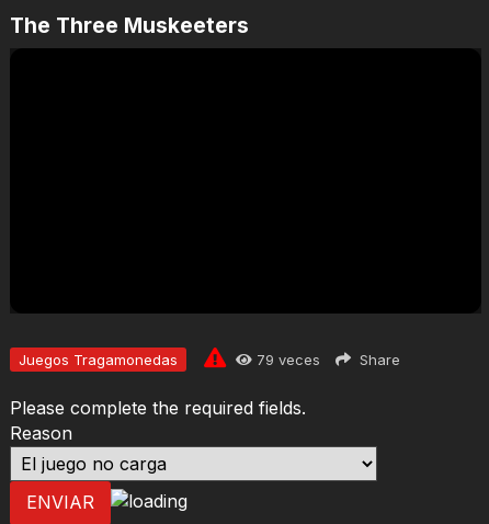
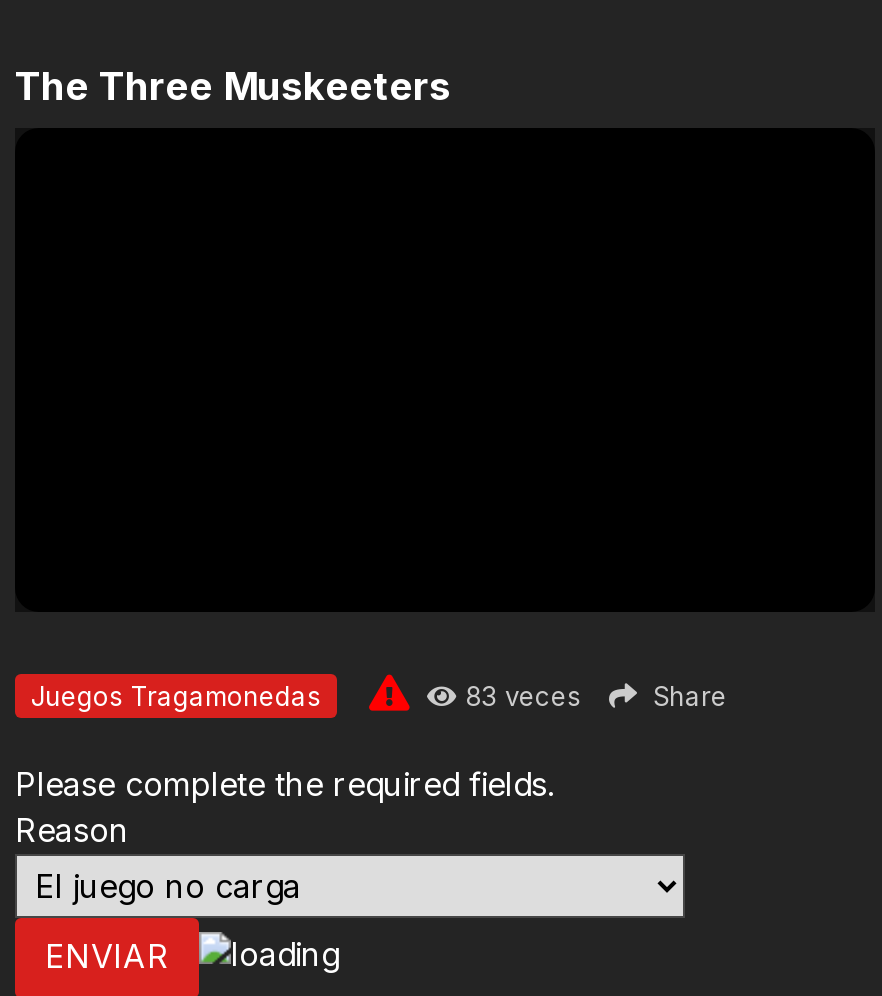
[257,351,400,368] 79 veces Share -> [465,680,727,712] 83 veces Share

